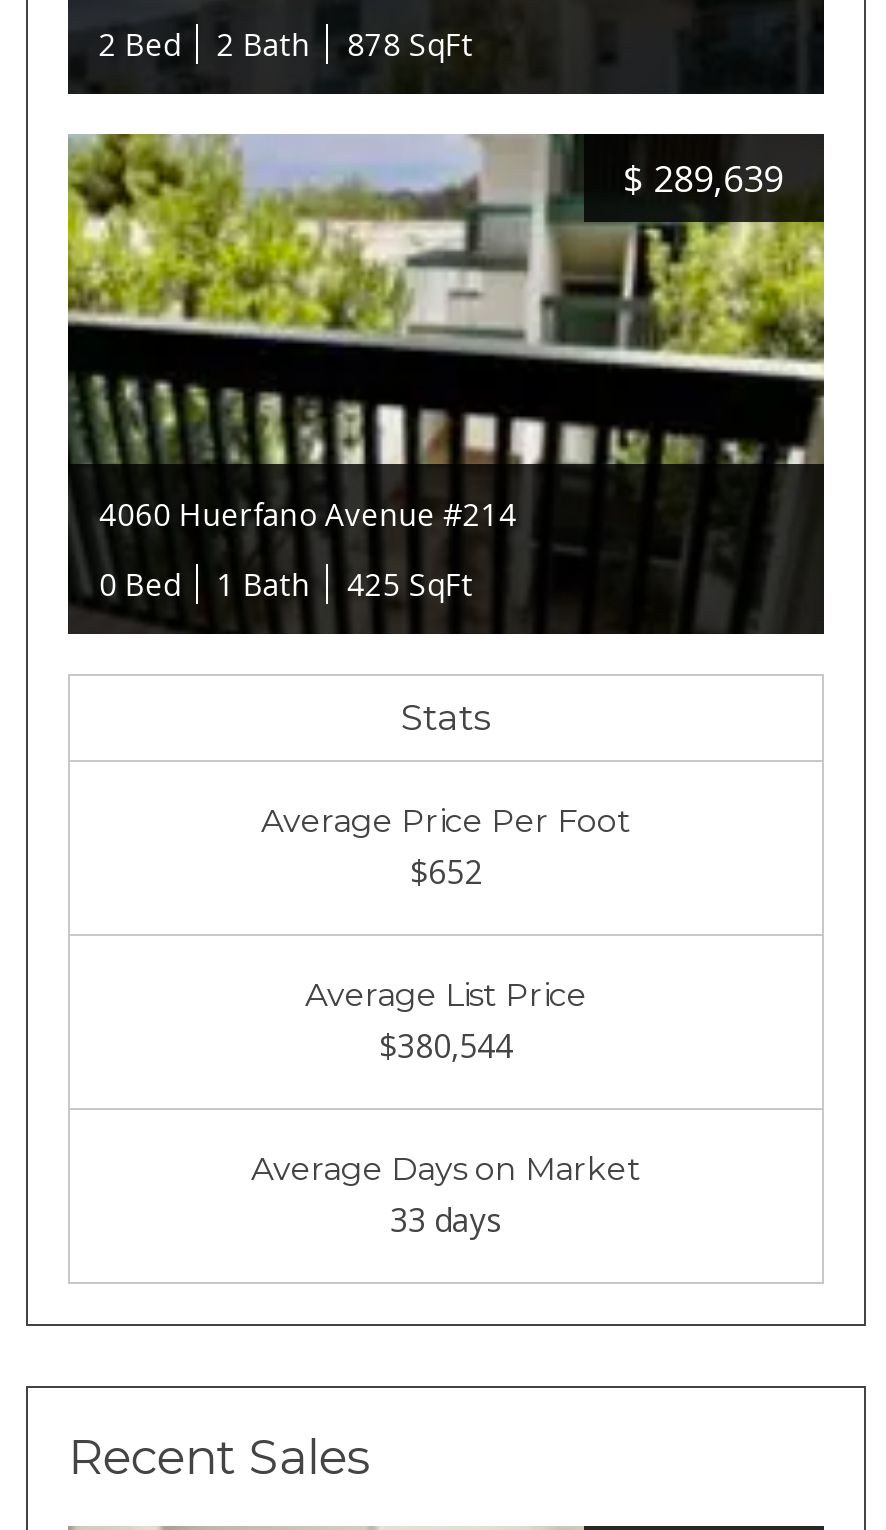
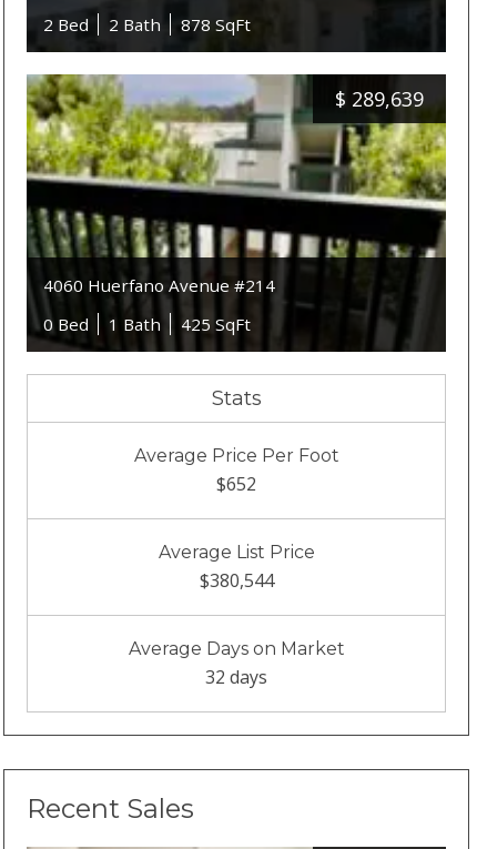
[390,1198,502,1242] 33 days -> [205,665,267,689] 32 days

